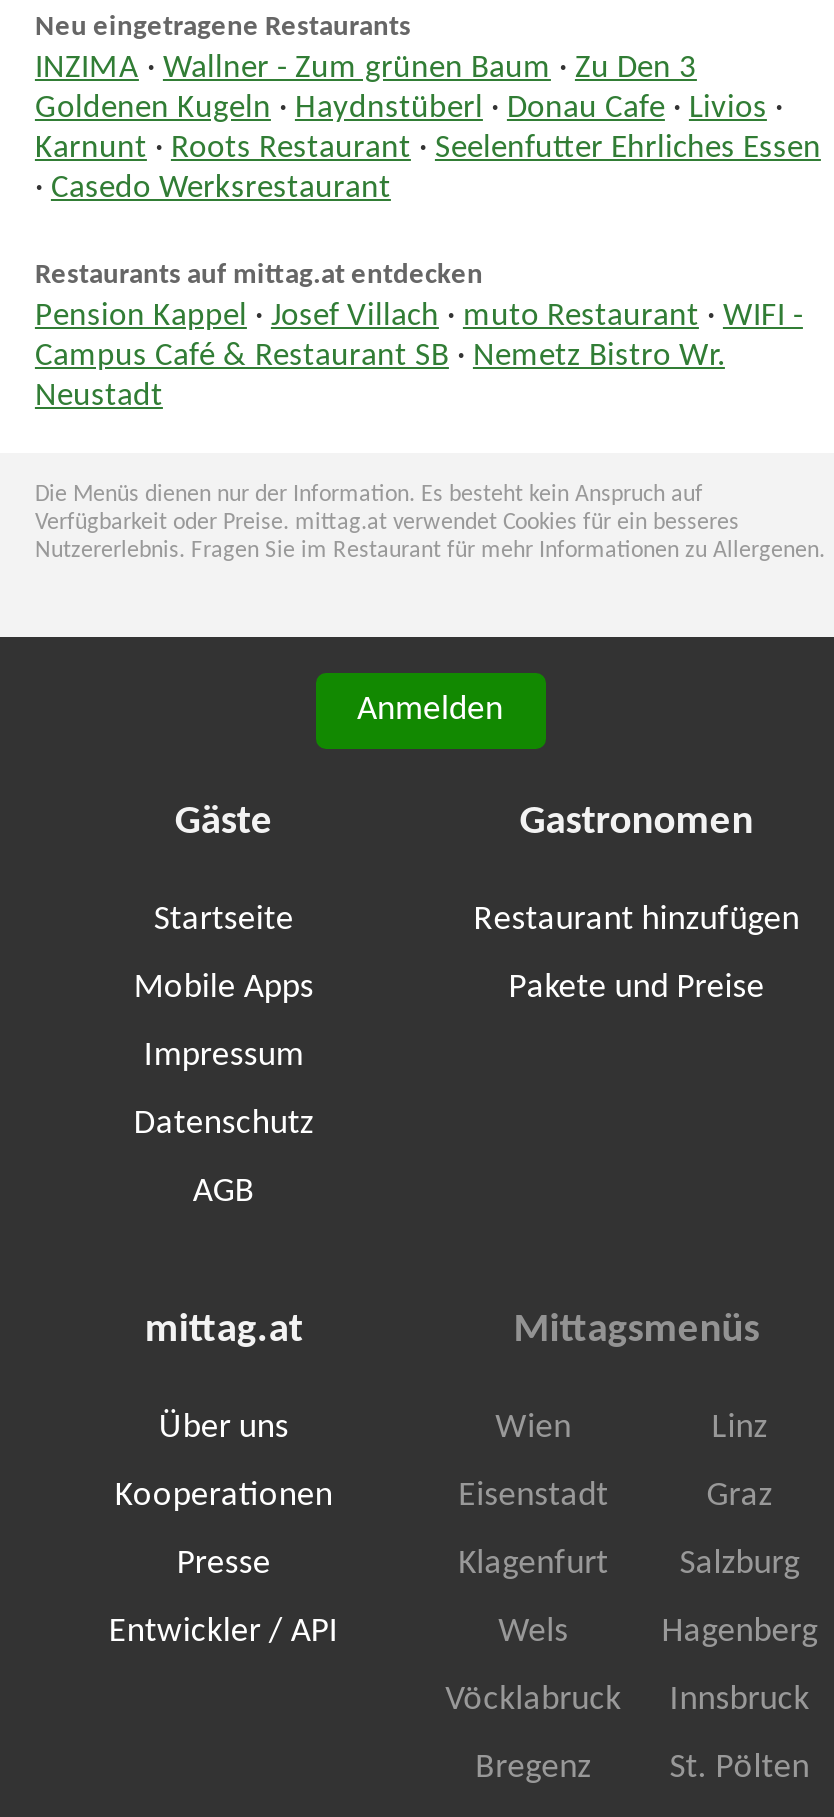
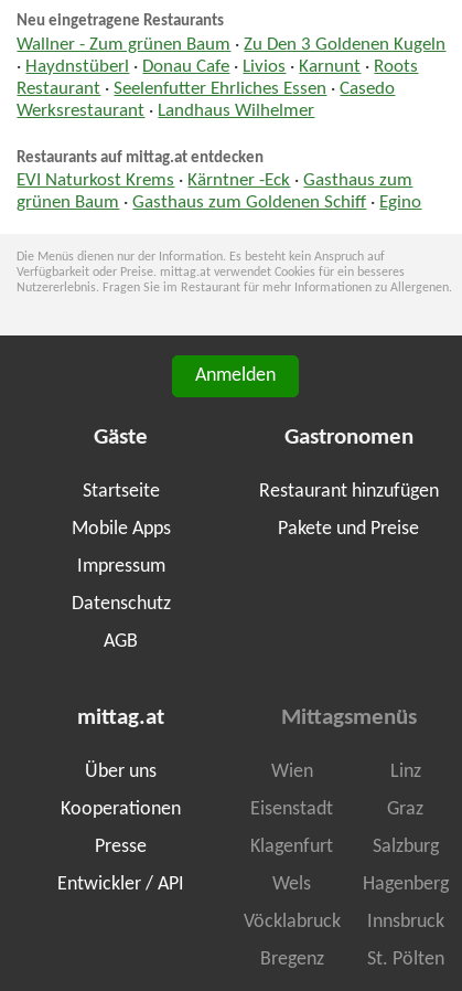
[35,54,821,206] INZIMA · Wallner - Zum grünen Baum · Zu Den 3 | Goldenen Kugeln · Haydnstüberl · Donau Cafe · Livios · | Karnunt · Roots Restaurant · Seelenfutter Ehrliches Essen | · Casedo Werksrestaurant -> [17,36,446,120] Wallner - Zum grünen Baum · Zu Den 3 Goldenen Kugeln | · Haydnstüberl · Donau Cafe · Livios · Karnunt · Roots | Restaurant · Seelenfutter Ehrliches Essen · Casedo | Werksrestaurant · Landhaus Wilhelmer
[35,302,803,414] Pension Kappel · Josef Villach · muto Restaurant · WIFI - | Campus Café & Restaurant SB · Nemetz Bistro Wr. | Neustadt -> [17,173,422,212] EVI Naturkost Krems · Kärntner -Eck · Gasthaus zum | grünen Baum · Gasthaus zum Goldenen Schiff · Egino

